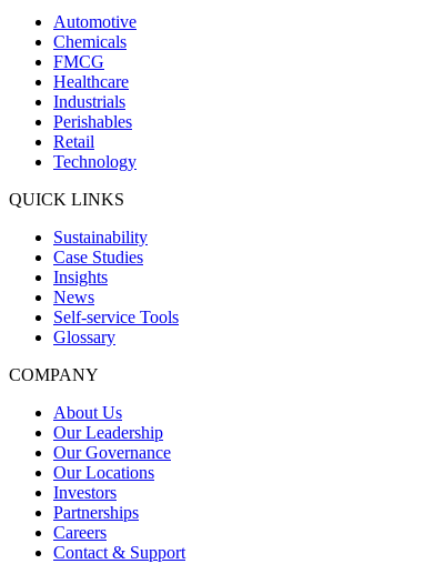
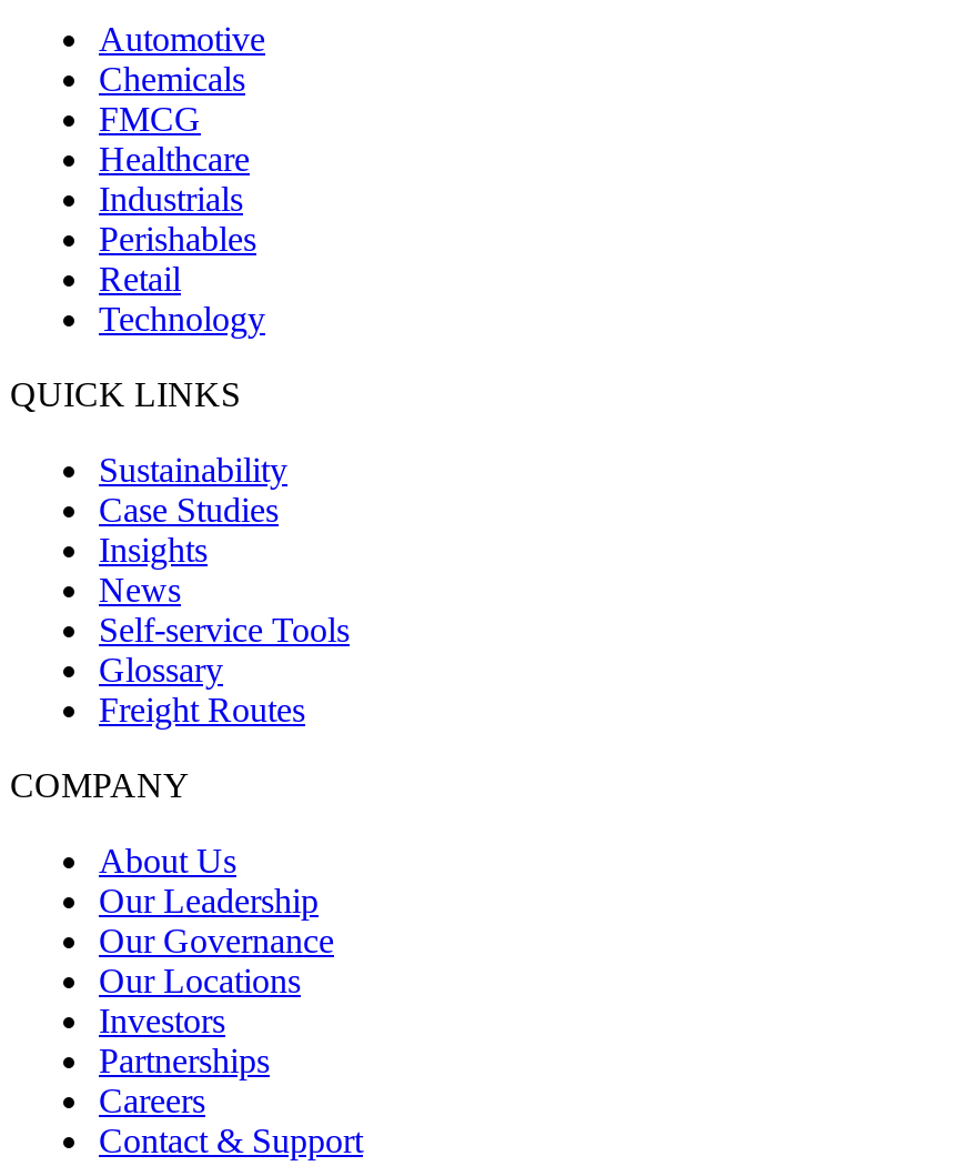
none -> [99,690,305,728] Freight Routes

